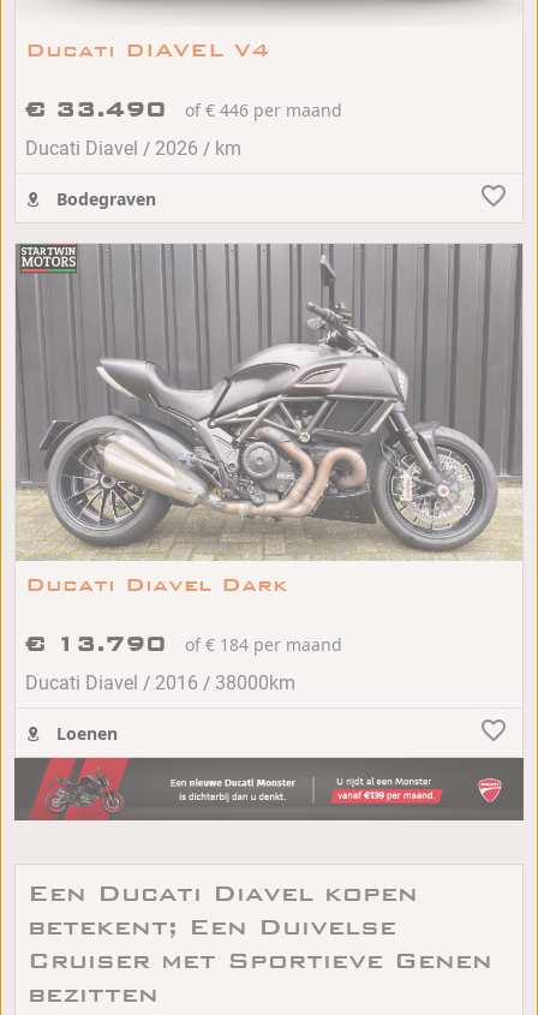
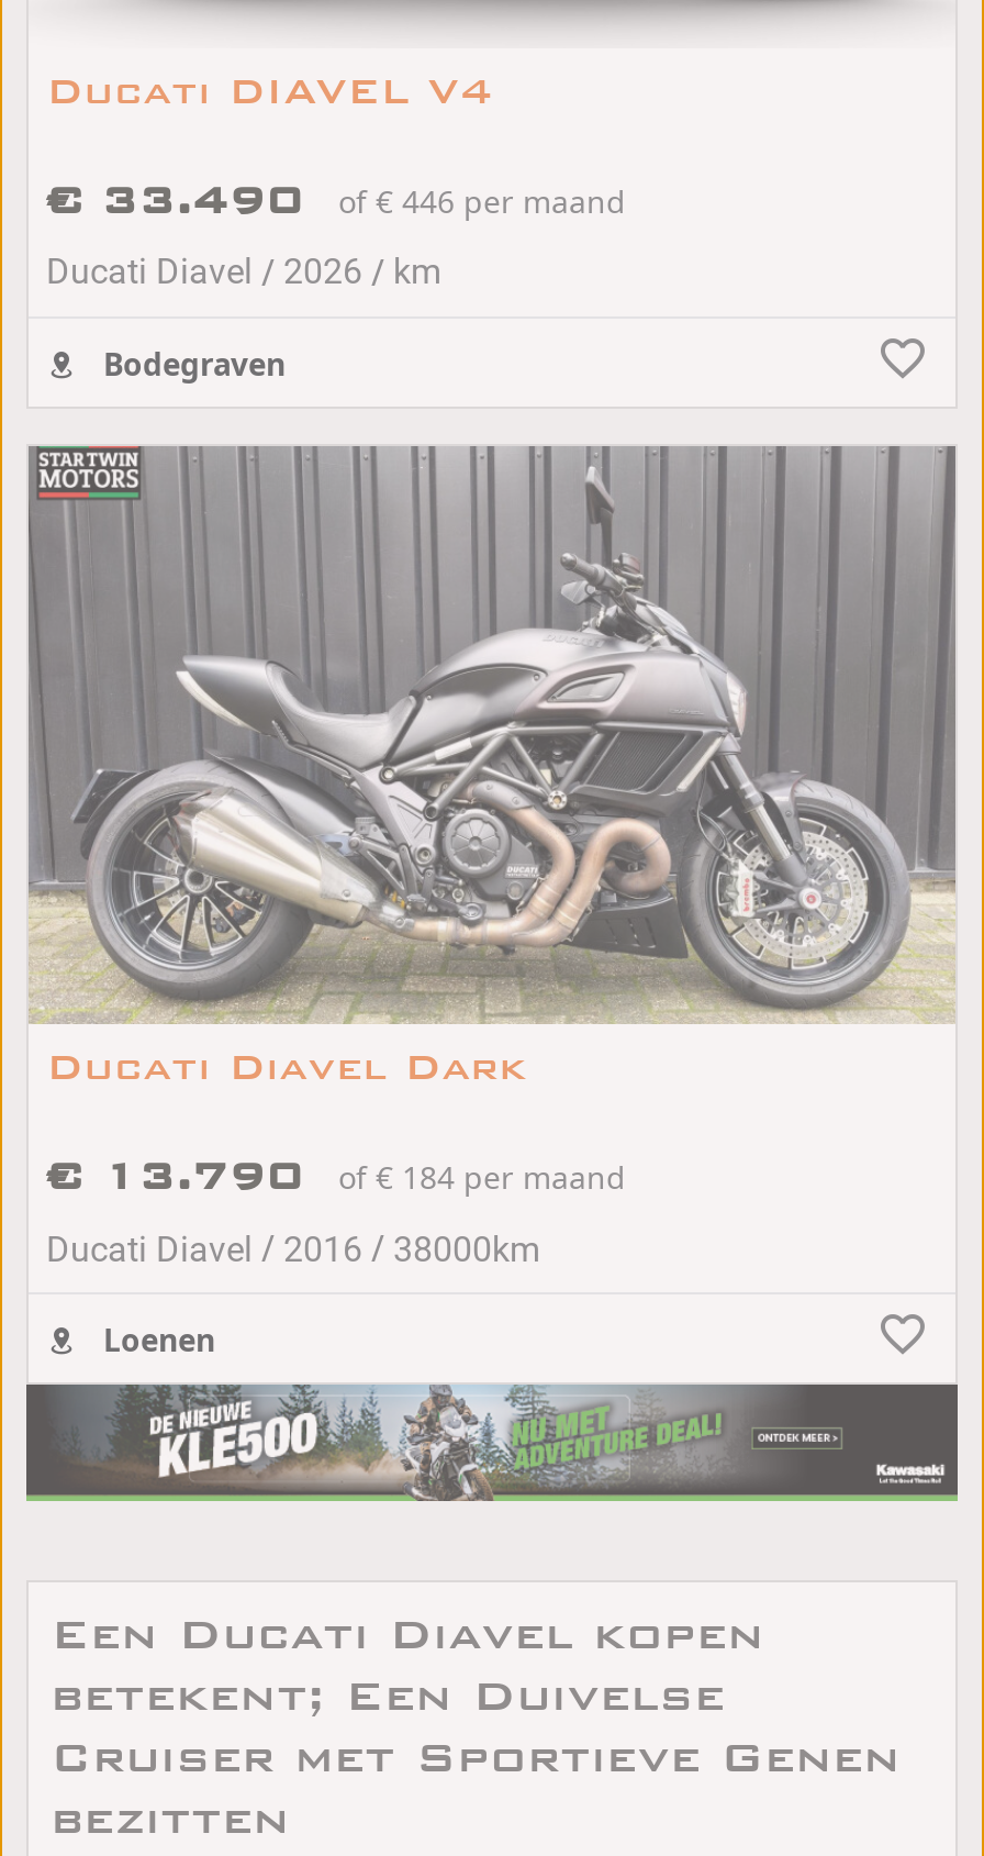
[14,757,524,822] [image] -> [26,1382,958,1503] [image]

